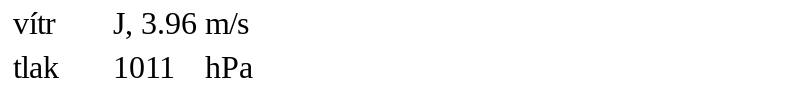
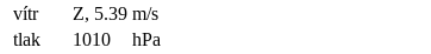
[13,7,249,41] vítr J, 3.96 m/s -> [13,4,158,24] vítr Z, 5.39 m/s
[13,51,253,85] tlak 1011 hPa -> [13,30,161,50] tlak 1010 hPa

